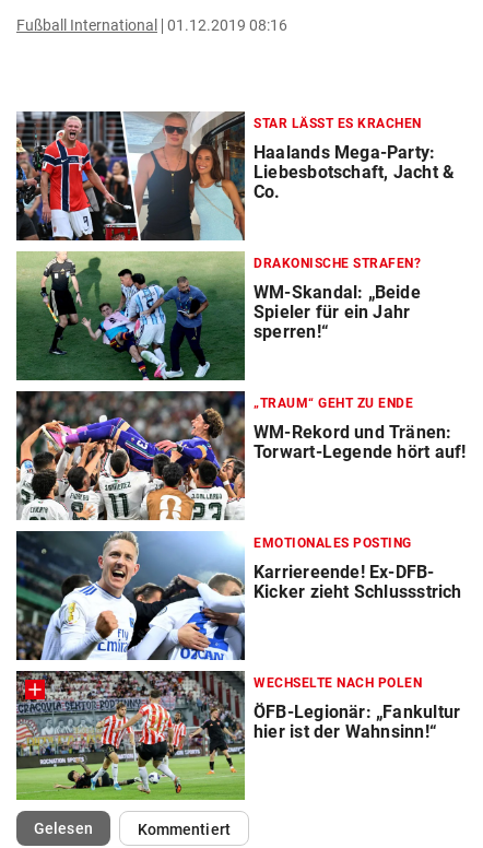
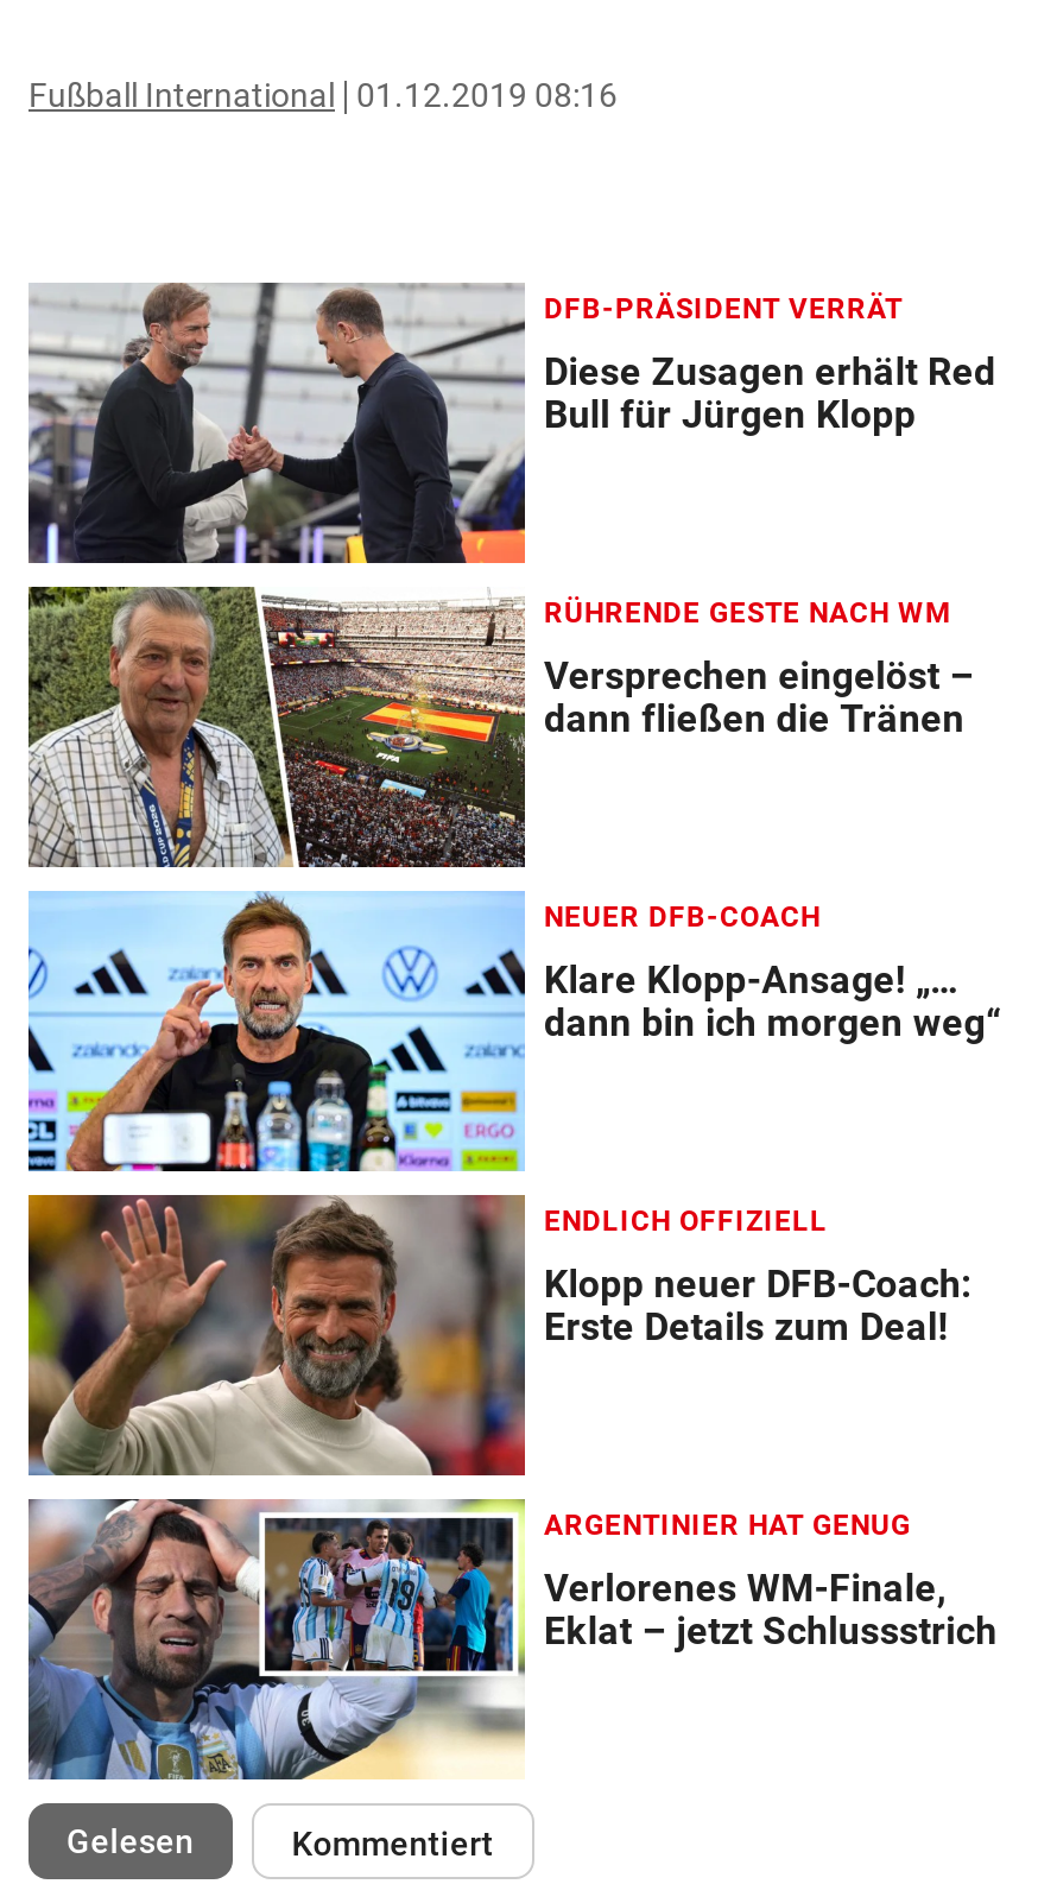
[15,110,421,242] [image] | STAR LÄSST ES KRACHEN -> [26,280,903,565] [image] | DFB-PRÄSIDENT VERRÄT
[254,142,455,202] Haalands Mega-Party: | Liebesbotschaft, Jacht & | Co. -> [544,349,996,437] Diese Zusagen erhält Red | Bull für Jürgen Klopp
[16,250,421,381] [image] | DRAKONISCHE STRAFEN? -> [29,584,952,870] [image] | RÜHRENDE GESTE NACH WM
[254,282,421,342] WM-Skandal: „Beide | Spieler für ein Jahr | sperren!“ -> [544,654,974,741] Versprechen eingelöst – | dann fließen die Tränen
[15,390,413,521] [image] | „TRAUM“ GEHT ZU ENDE -> [26,891,821,1174] [image] | NEUER DFB-COACH
[254,422,466,462] WM-Rekord und Tränen: | Torwart-Legende hört auf! -> [544,958,1003,1046] Klare Klopp-Ansage! „… | dann bin ich morgen weg“
[15,530,411,661] [image] | EMOTIONALES POSTING -> [26,1193,828,1478] [image] | ENDLICH OFFIZIELL
[254,562,462,602] Karriereende! Ex-DFB- | Kicker zieht Schlussstrich -> [544,1262,973,1350] Klopp neuer DFB-Coach: | Erste Details zum Deal!
[15,670,422,801] [image] | WECHSELTE NACH POLEN -> [26,1497,911,1782] [image] | ARGENTINIER HAT GENUG
[254,702,460,742] ÖFB-Legionär: „Fankultur | hier ist der Wahnsinn!“ -> [544,1567,997,1654] Verlorenes WM-Finale, | Eklat – jetzt Schlussstrich

